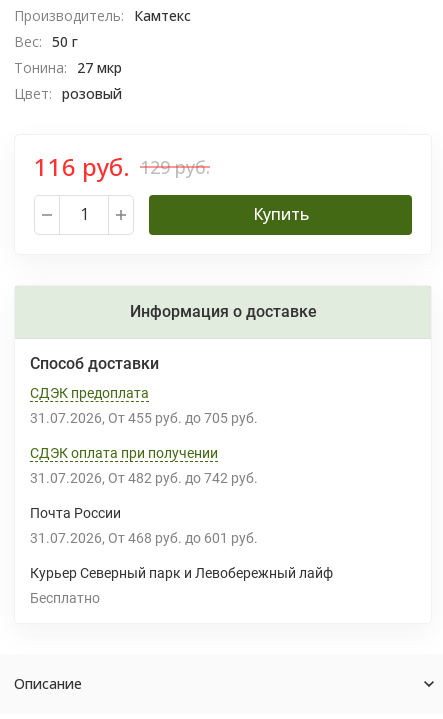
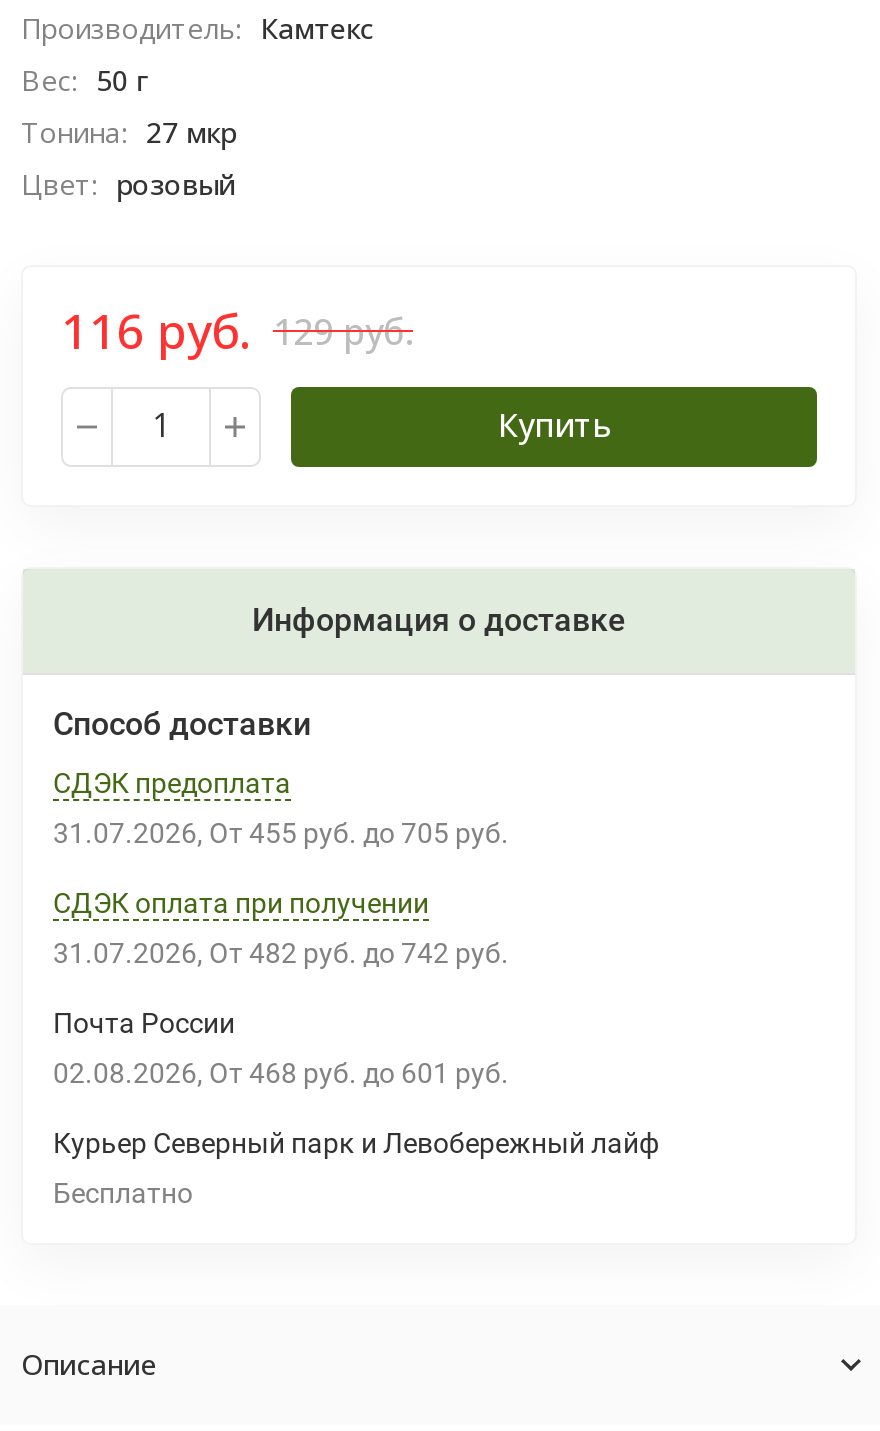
[30,530,125,546] 31.07.2026 От -> [53,1057,243,1089] 02.08.2026 От

